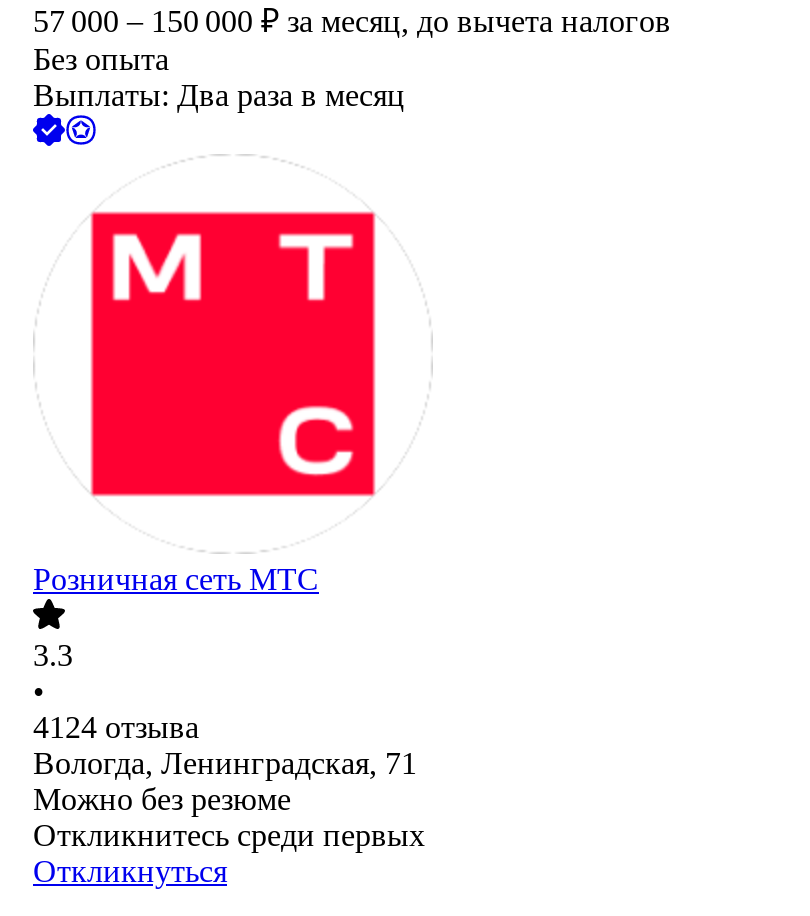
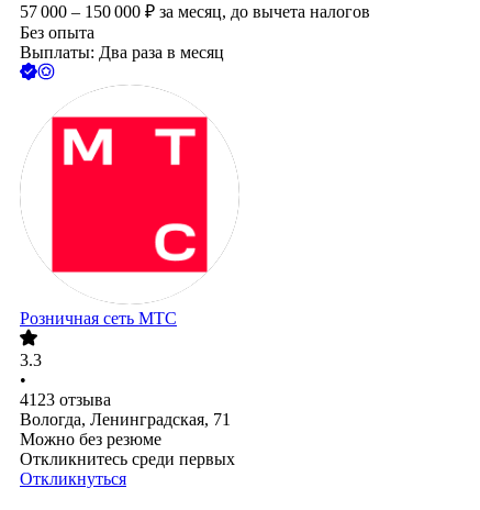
[33,711,199,745] 4124 отзыва -> [20,391,111,409] 4123 отзыва

